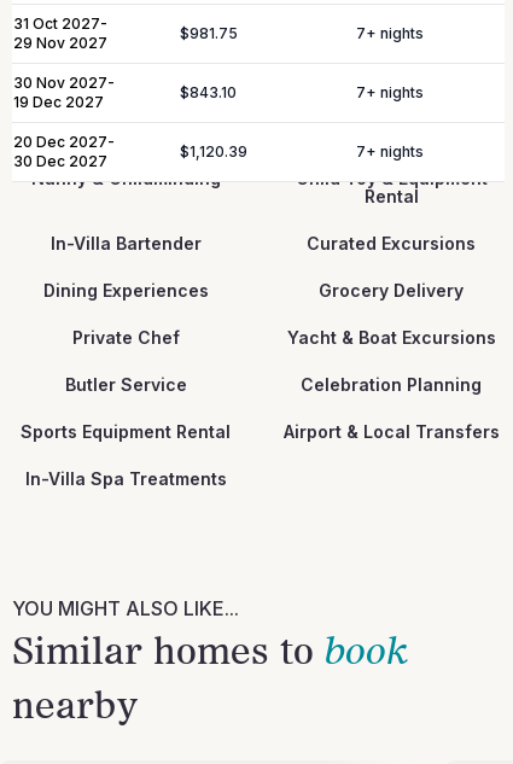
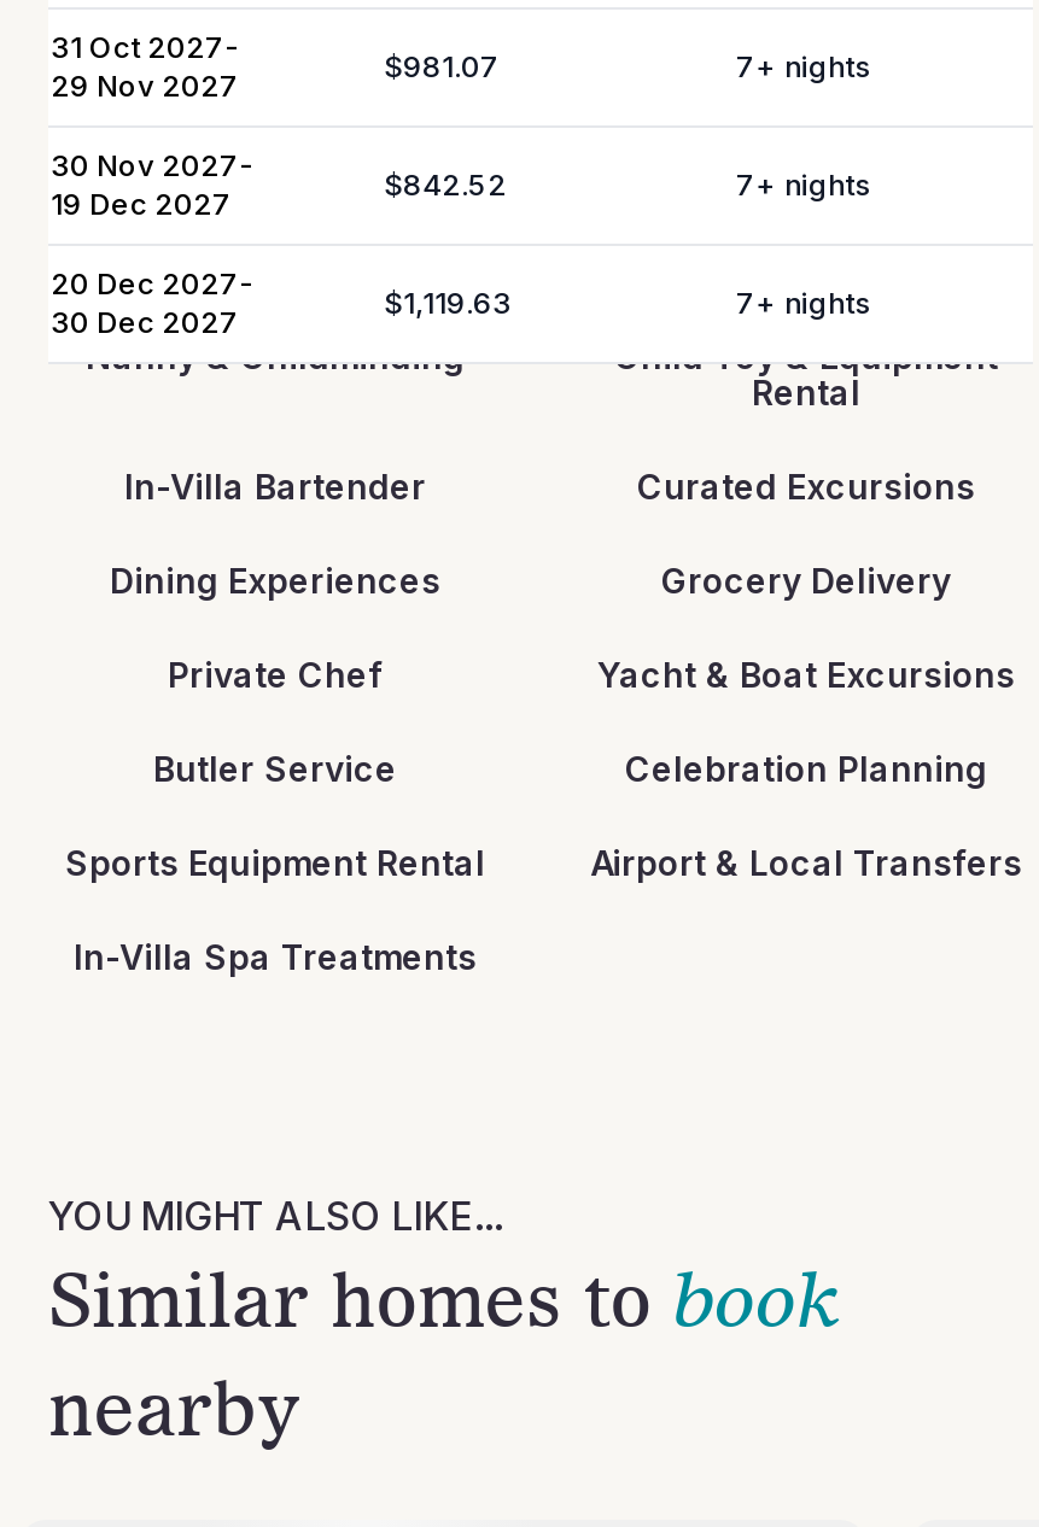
[180,24,238,42] $981.75 -> [384,48,500,84] $981.07
[180,83,237,101] $843.10 -> [384,166,507,203] $842.52
[180,142,247,161] $1,120.39 -> [384,285,512,321] $1,119.63

